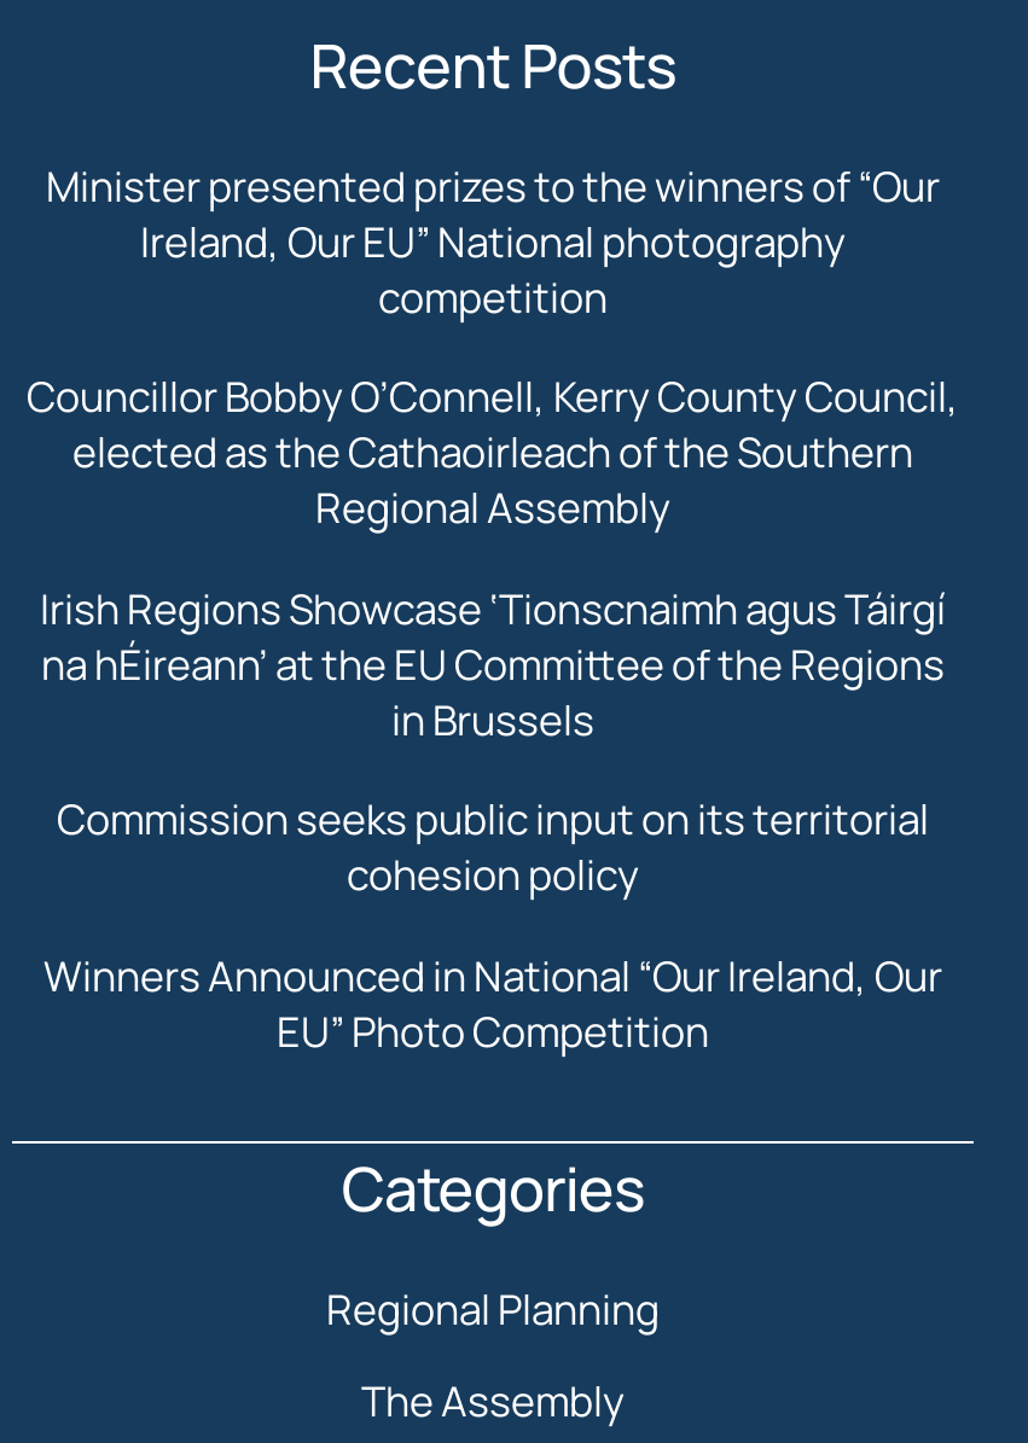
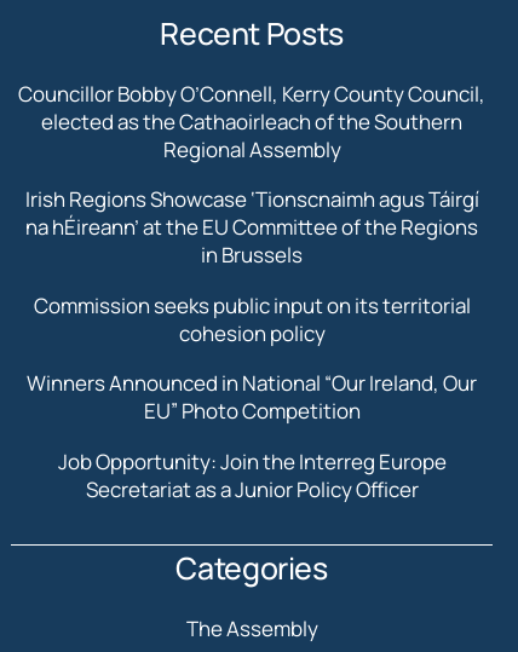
[46,157,940,324] Minister presented prizes to the winners of “Our | Ireland, Our EU” National photography | competition -> none
moved [27,369,959,1059] -> [18,79,485,425]: Councillor Bobby O’Connell, Kerry County Council, | elected as the Cathaoirleach of the Southern | Regional Assembly | ... | Winners Announced in National “Our Ireland, Our | EU” Photo Competition
none -> [57,447,446,503] Job Opportunity: Join the Interreg Europe | Secretariat as a Junior Policy Officer
[326,1280,660,1336] Regional Planning -> none

